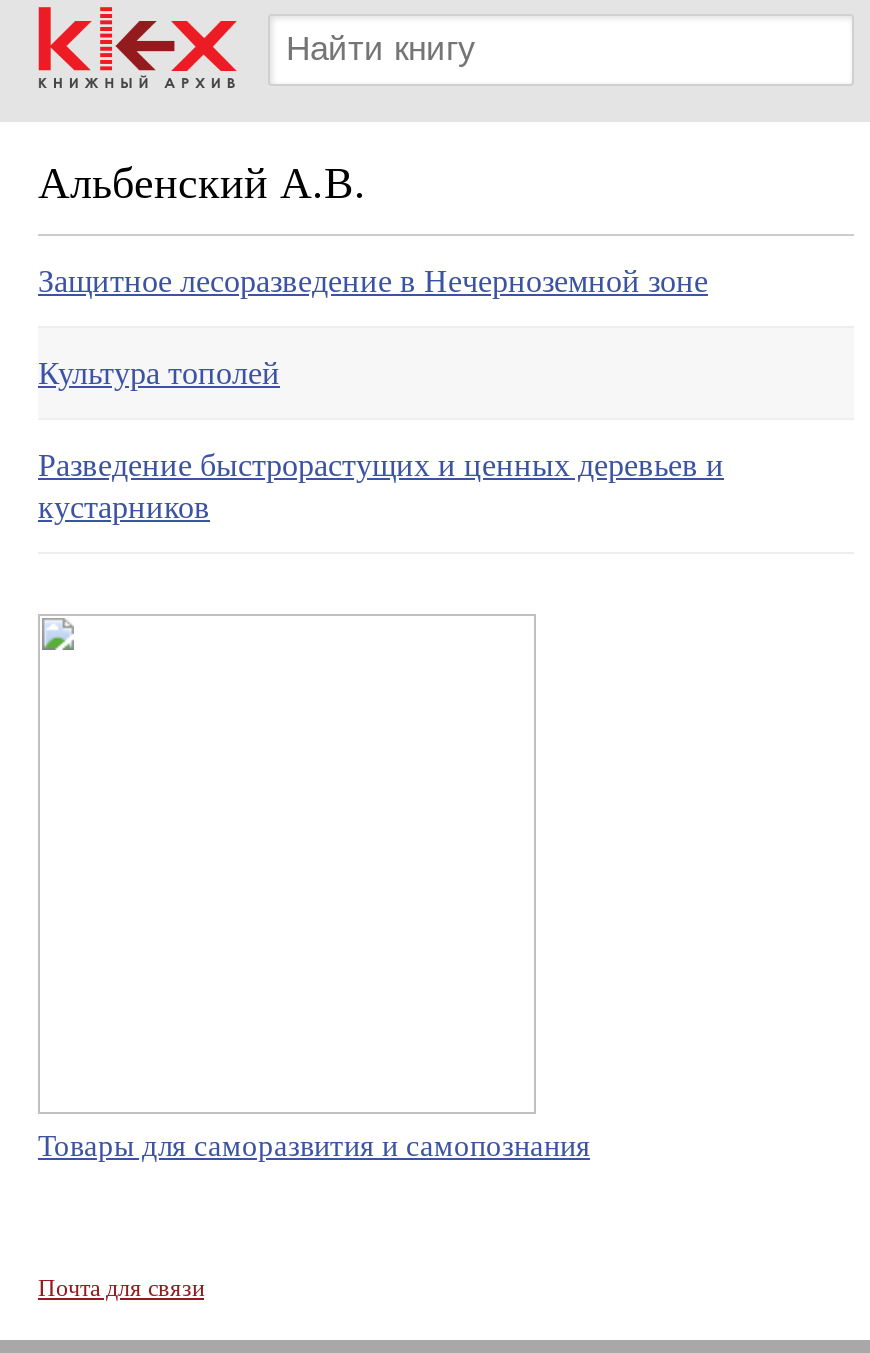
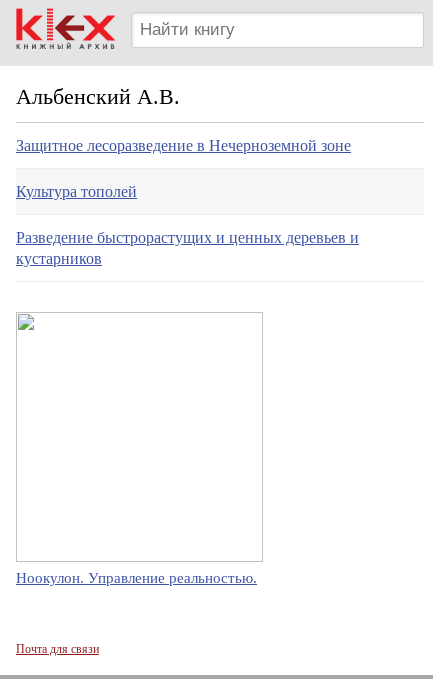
[38,1130,590,1162] Товары для саморазвития и самопознания -> [16,570,257,586] Ноокулон. Управление реальностью.

